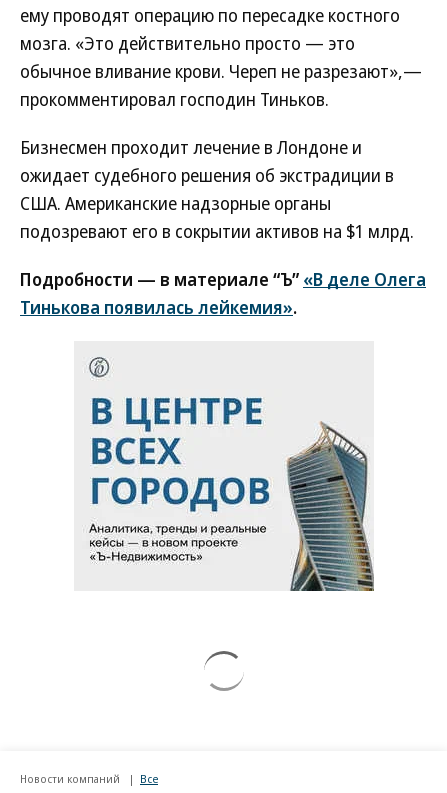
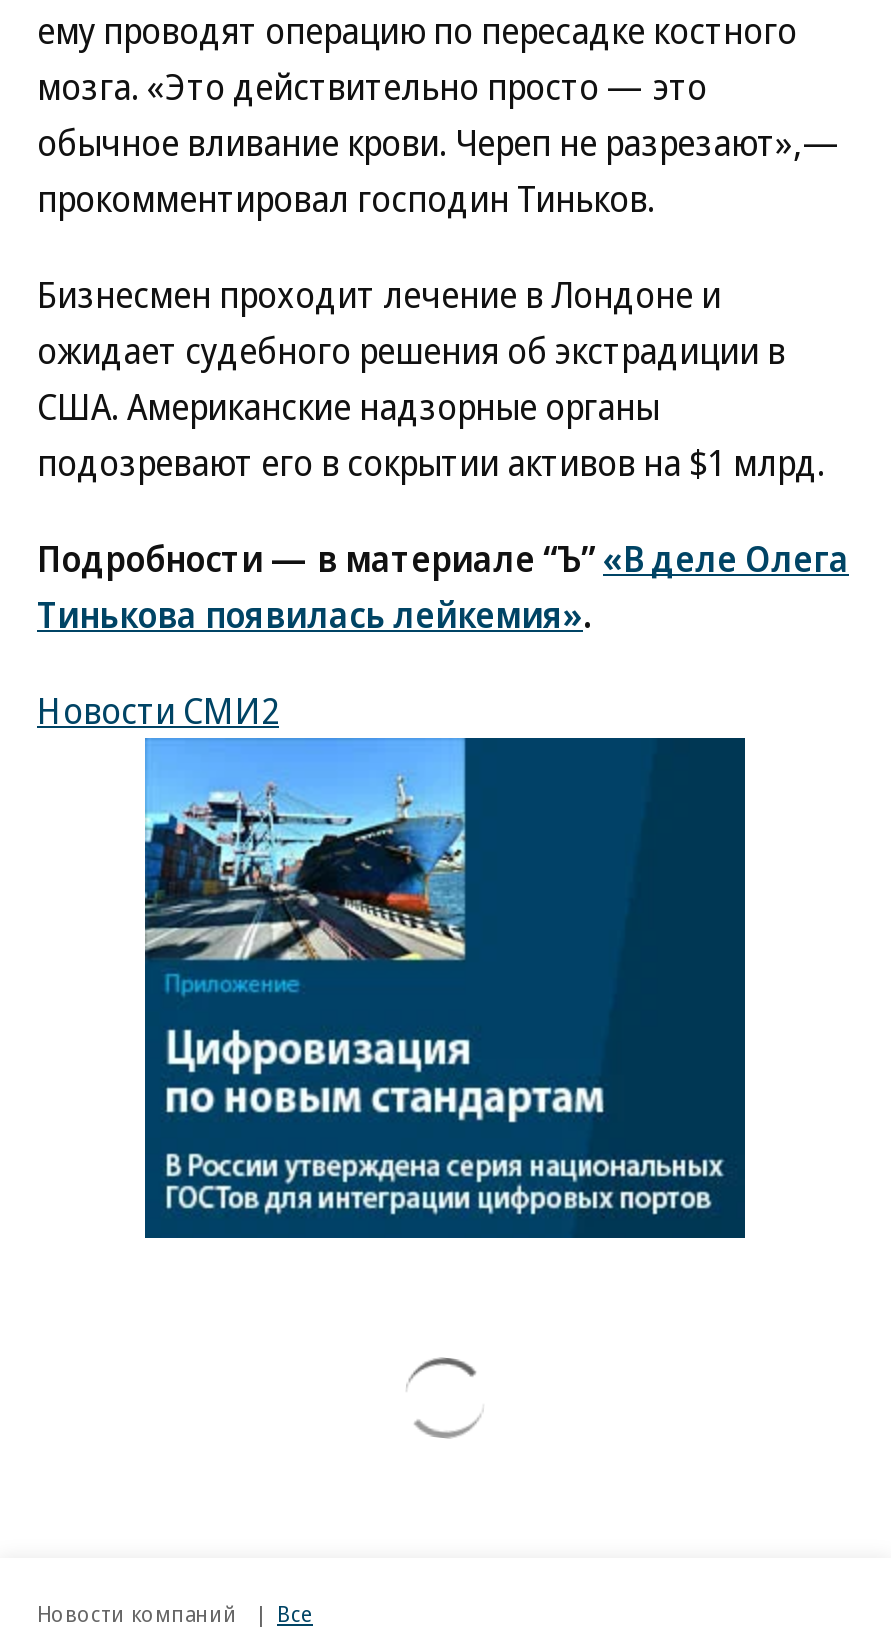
none -> [37,686,279,734] Новости СМИ2
[74,369,375,592] [image] -> [143,736,747,1240] [image]

